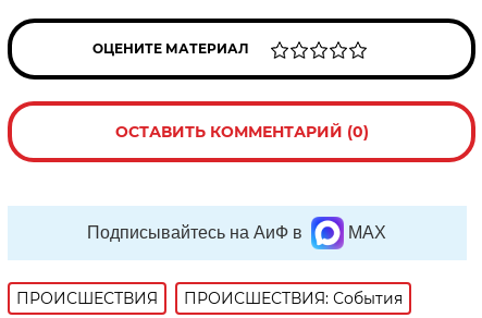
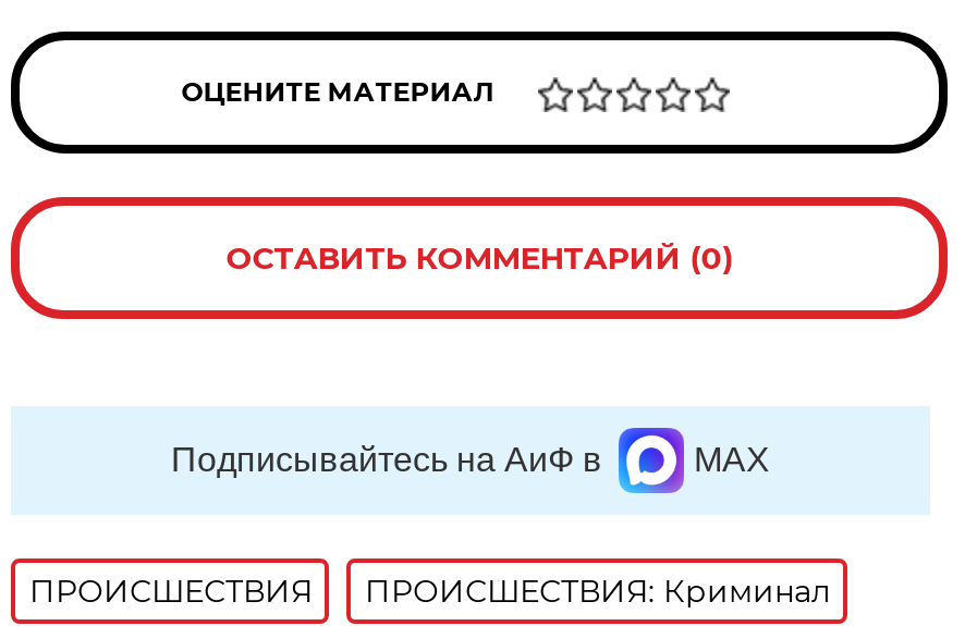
[184,288,403,308] ПРОИСШЕСТВИЯ: События -> [365,571,831,611] ПРОИСШЕСТВИЯ: Криминал

